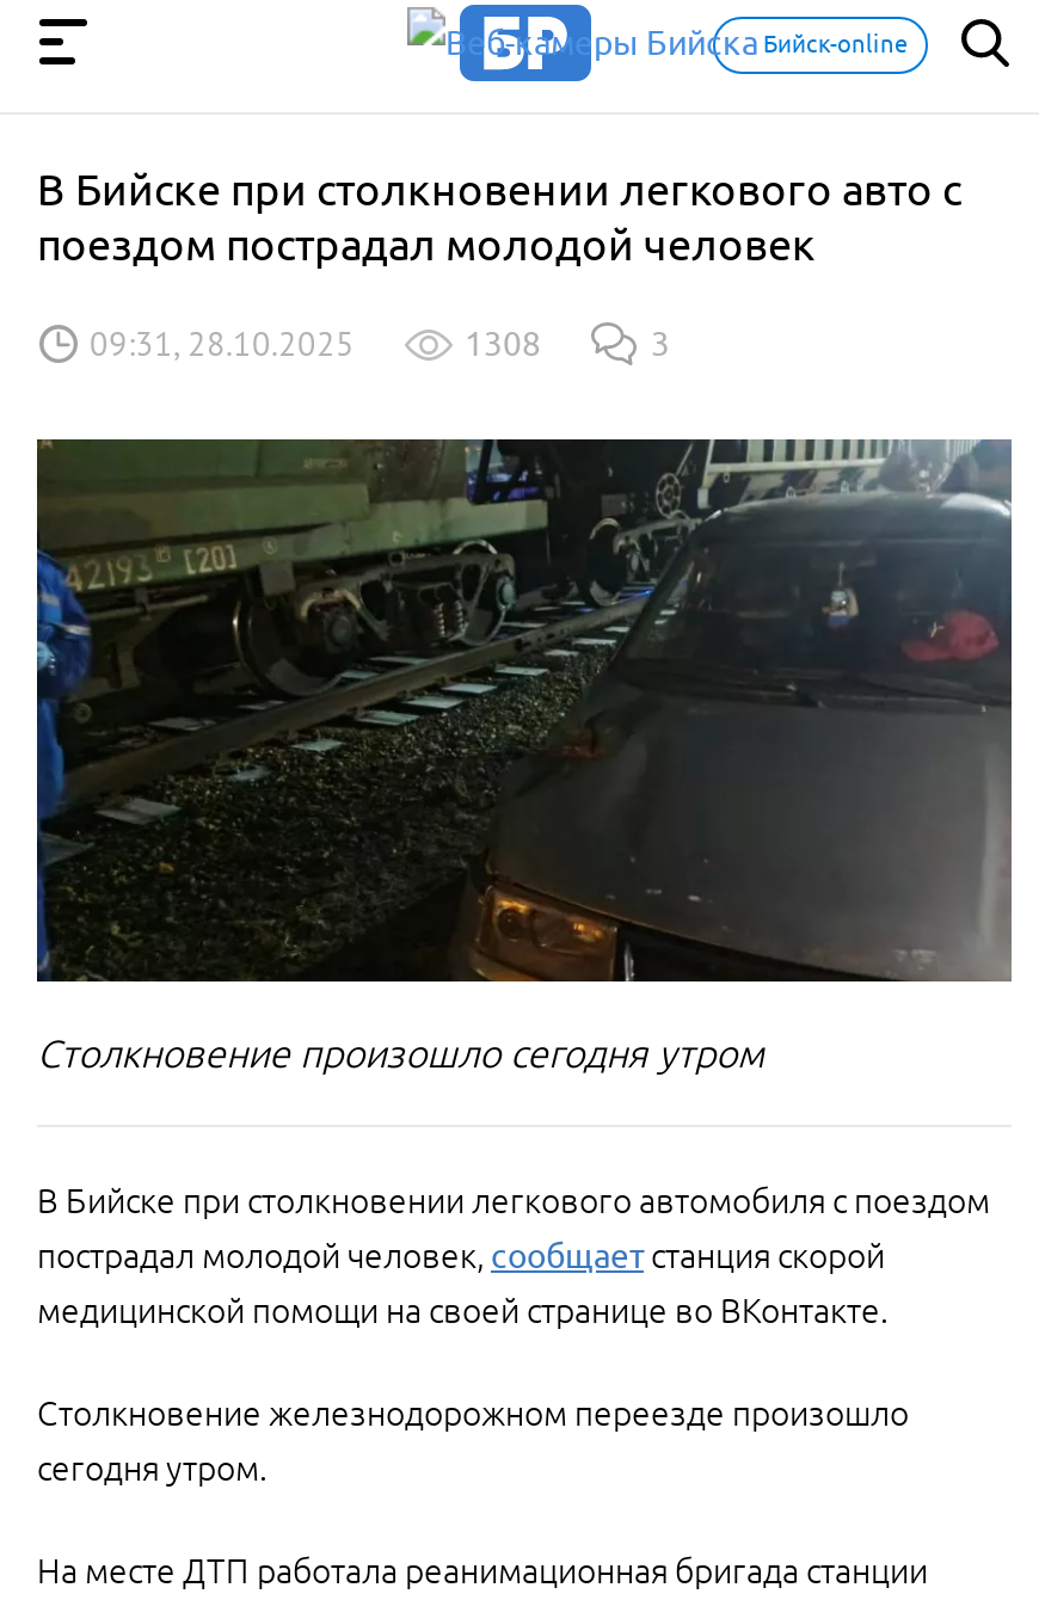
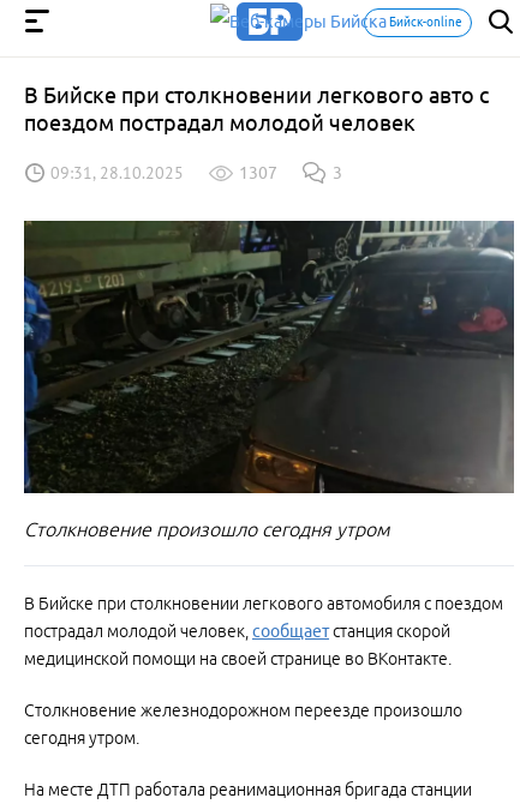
[465,325,541,363] 1308 -> [239,163,277,182] 1307

